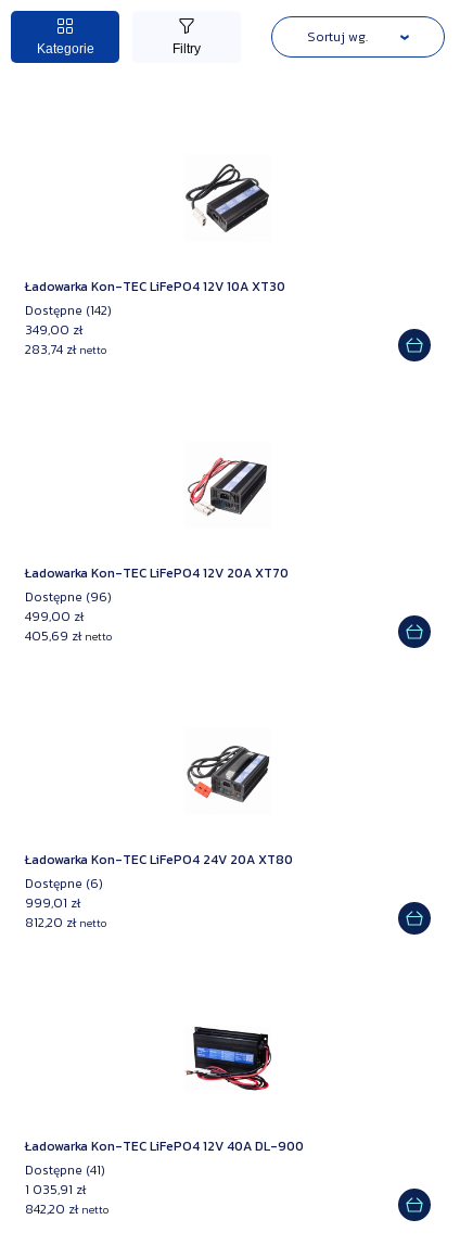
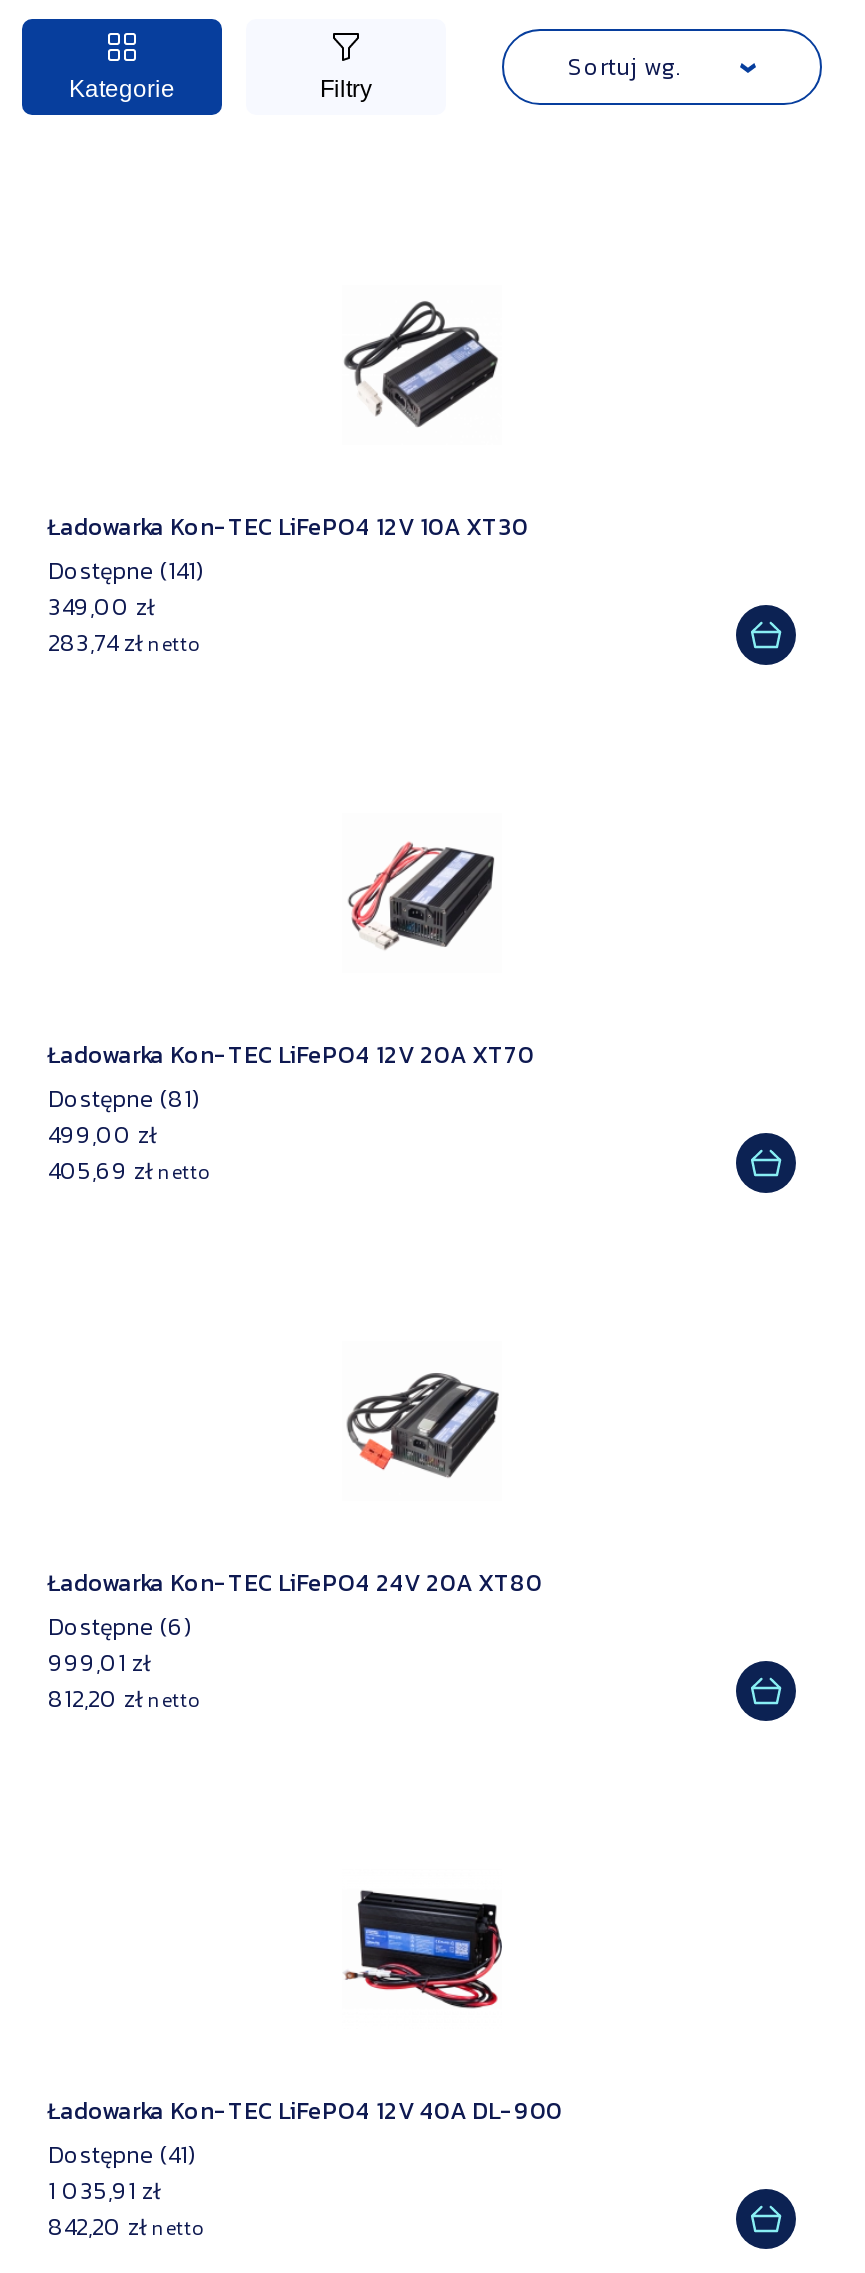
[25,301,112,320] Dostępne (142) -> [48,553,204,589] Dostępne (141)
[25,587,112,607] Dostępne (96) -> [48,1081,200,1117] Dostępne (81)

